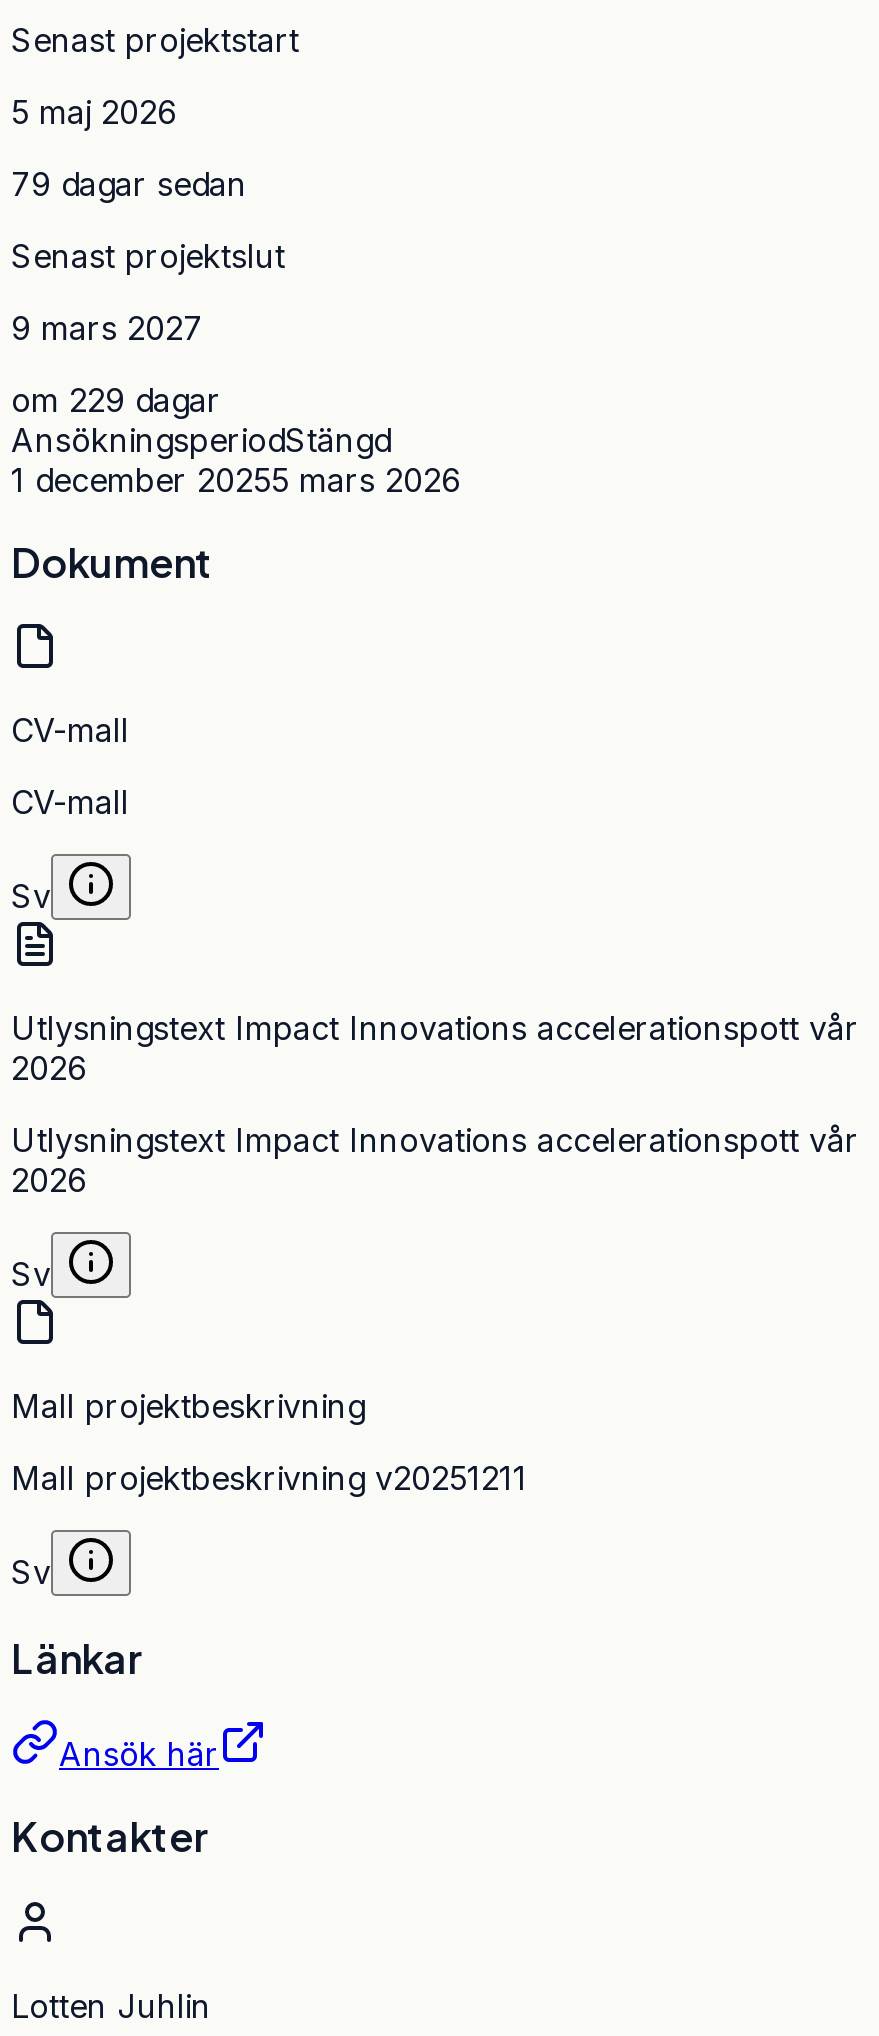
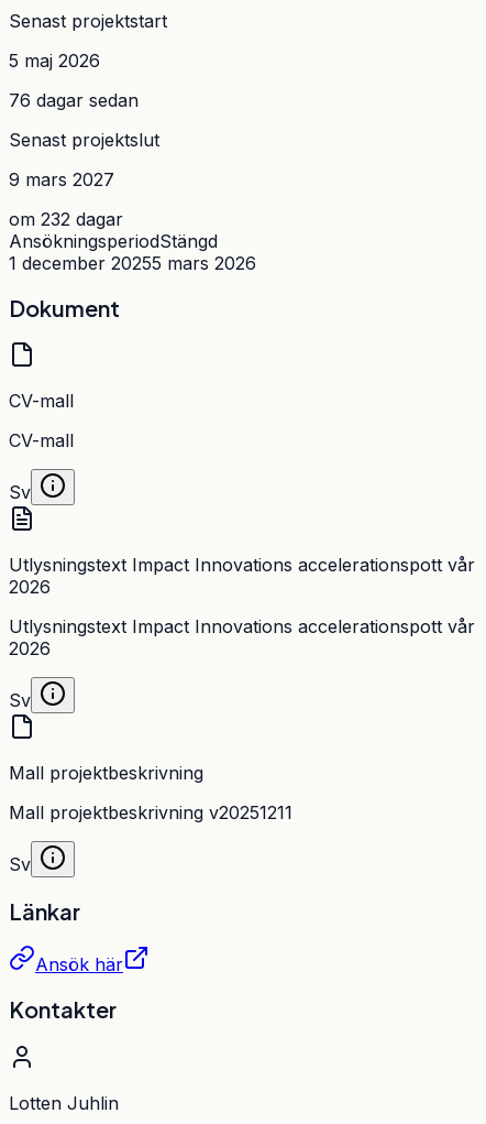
[11,164,247,204] 79 dagar sedan -> [9,89,139,111] 76 dagar sedan
[11,380,221,420] om 229 dagar -> [9,208,123,230] om 232 dagar

